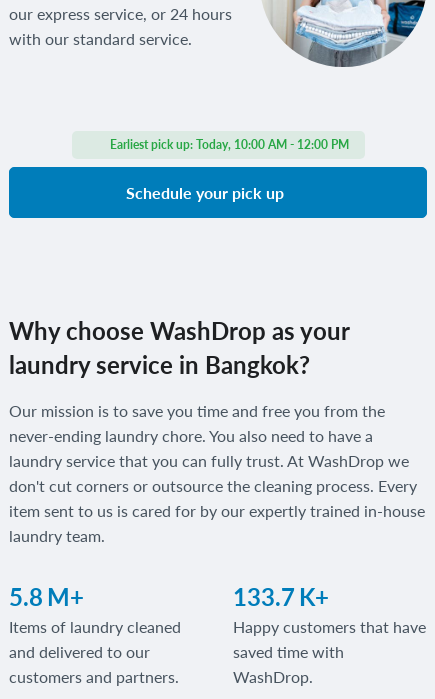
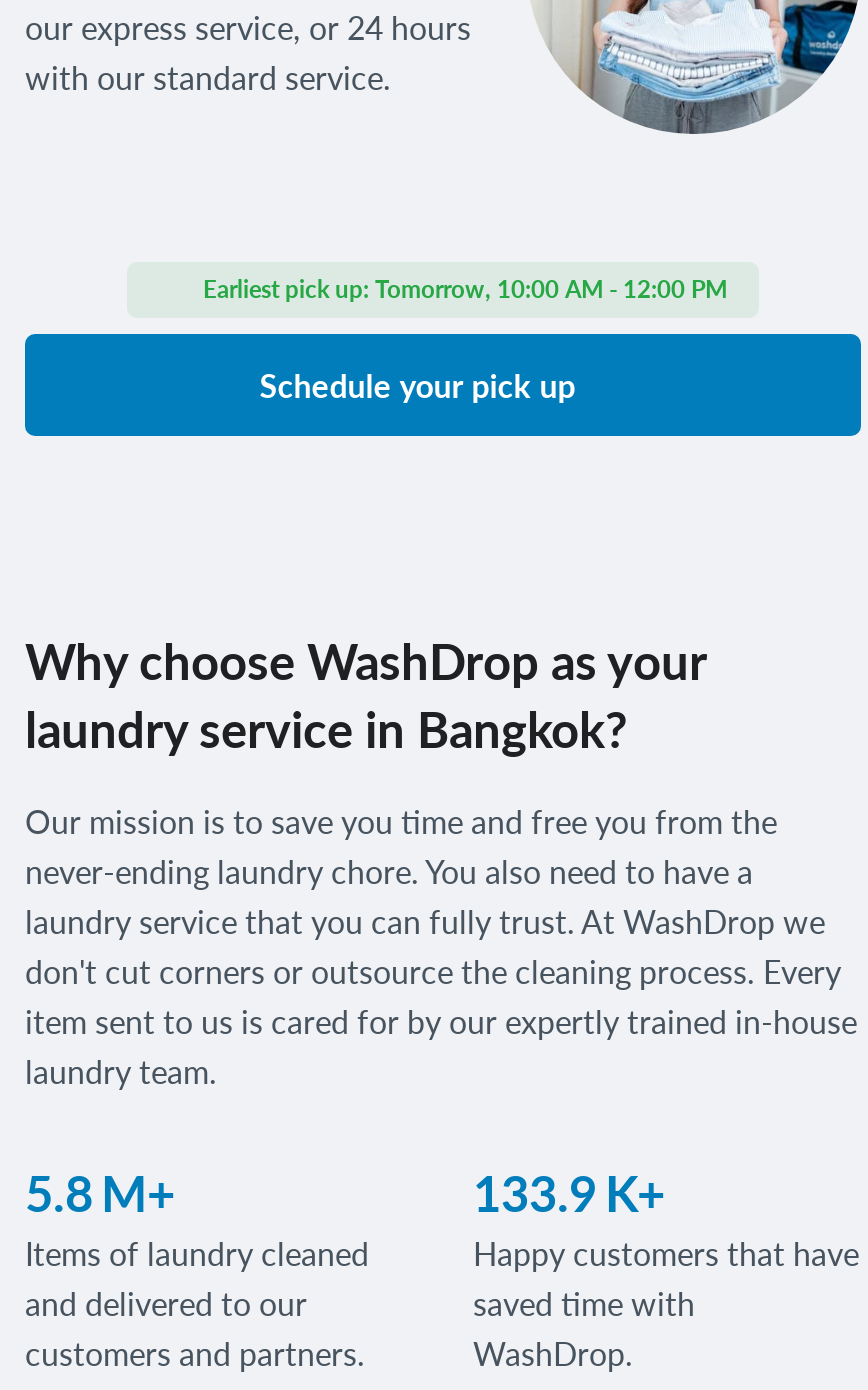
[106,137,348,152] Earliest pick up: Today, 10:00 AM - 12:00 PM -> [197,274,727,304] Earliest pick up: Tomorrow, 10:00 AM - 12:00 PM
[233,582,329,611] 133.7 K+ -> [473,1164,665,1222] 133.9 K+

